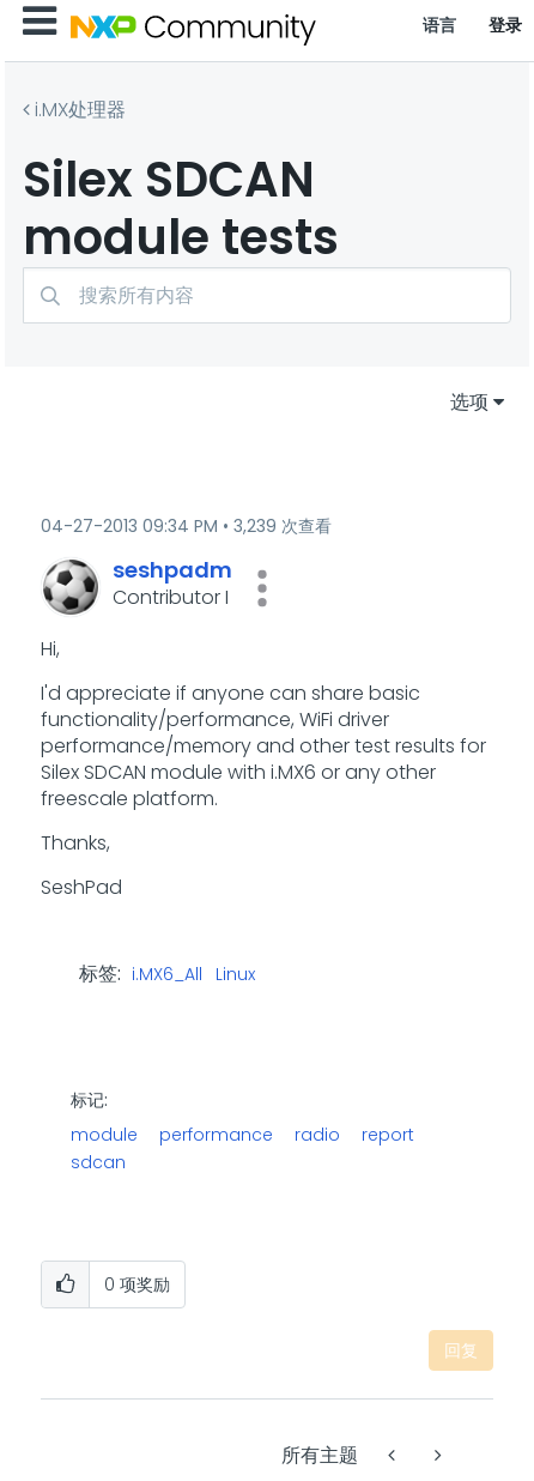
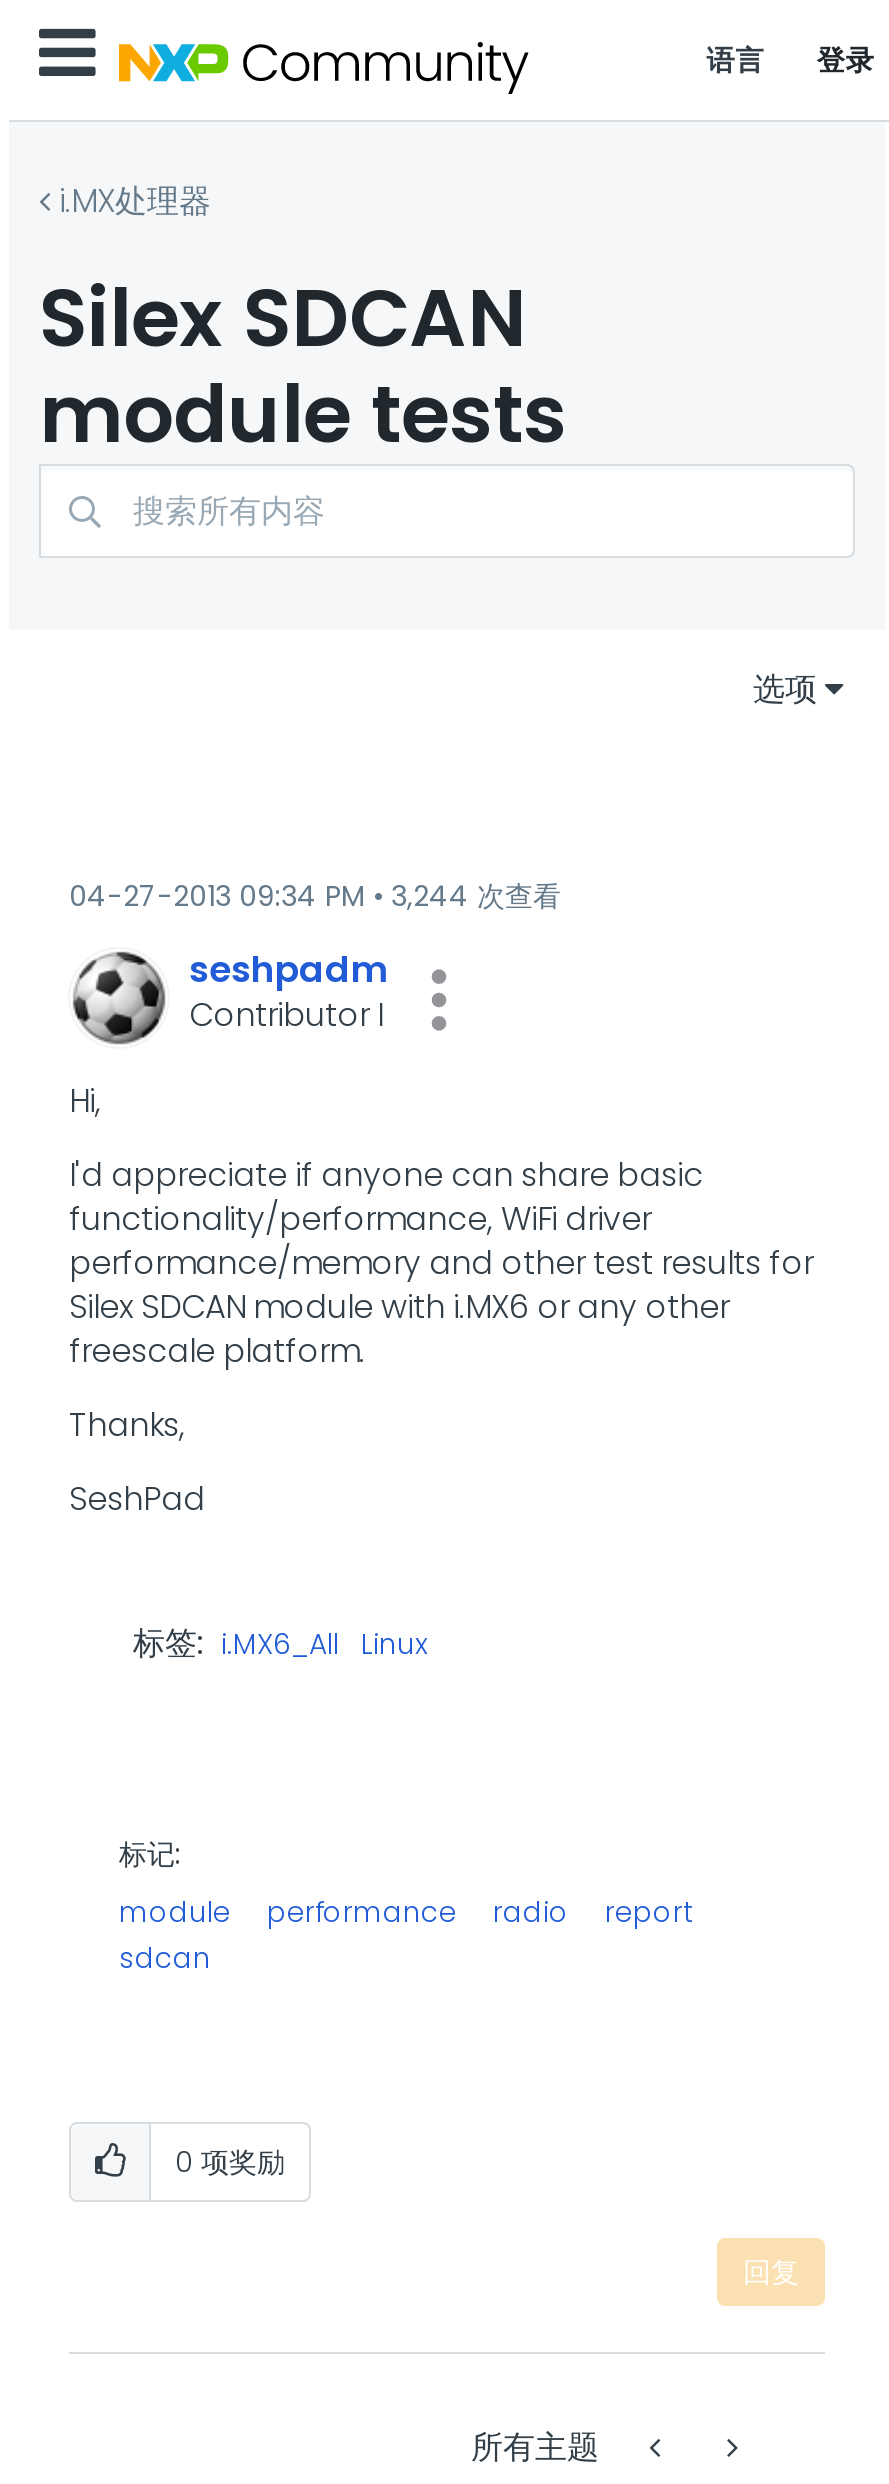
[41,514,332,538] 04-27-2013 09:34 PM 3,239 次查看 -> [69,876,561,916] 04-27-2013 09:34 PM 3,244 次查看

